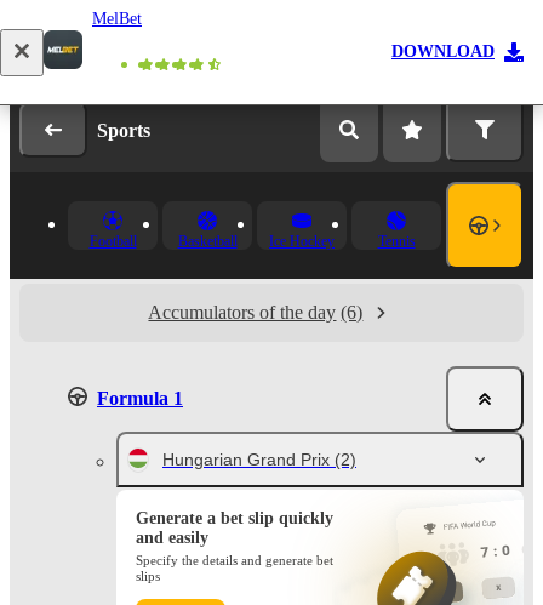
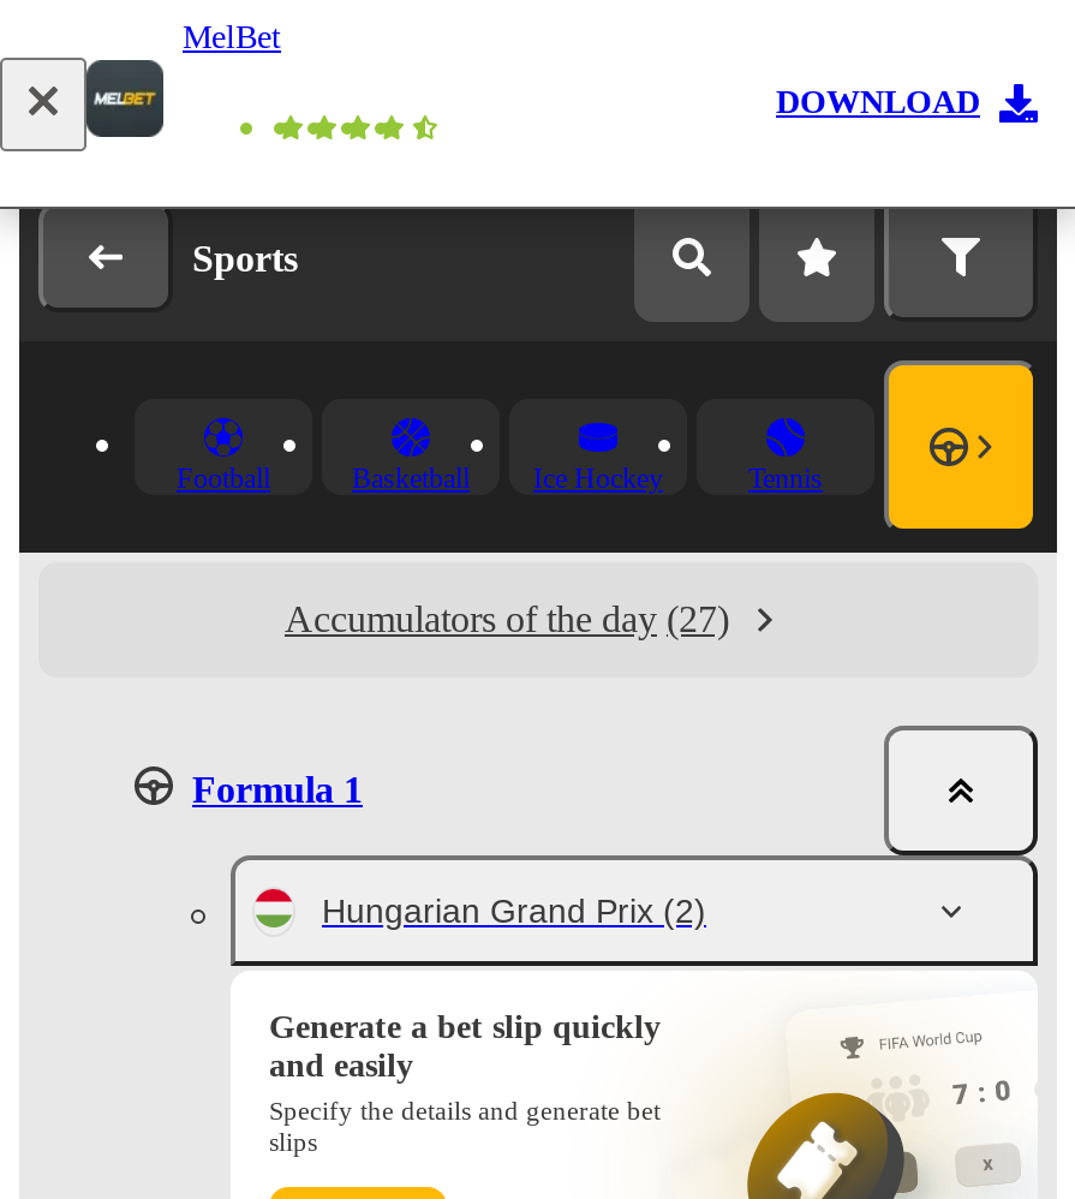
[148,302,363,323] Accumulators of the day (6) -> [285,598,729,639] Accumulators of the day (27)

